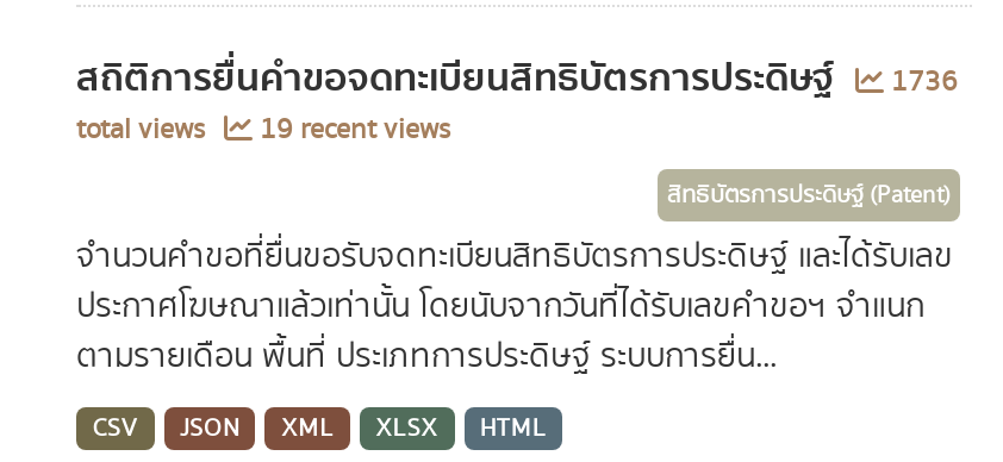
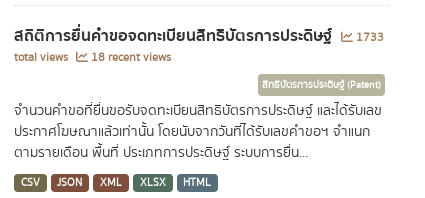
[884,62,958,102] 1736 -> [353,29,384,46] 1733
[76,110,450,150] total views 19 recent views -> [14,49,171,66] total views 18 recent views

